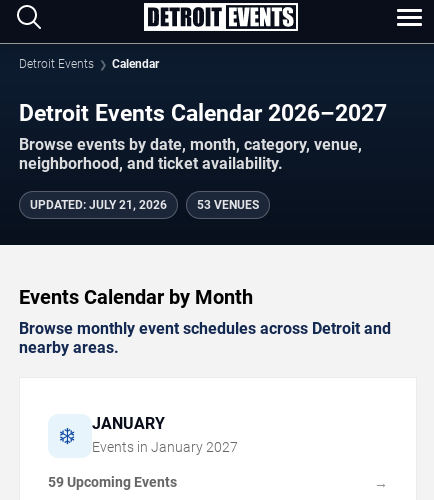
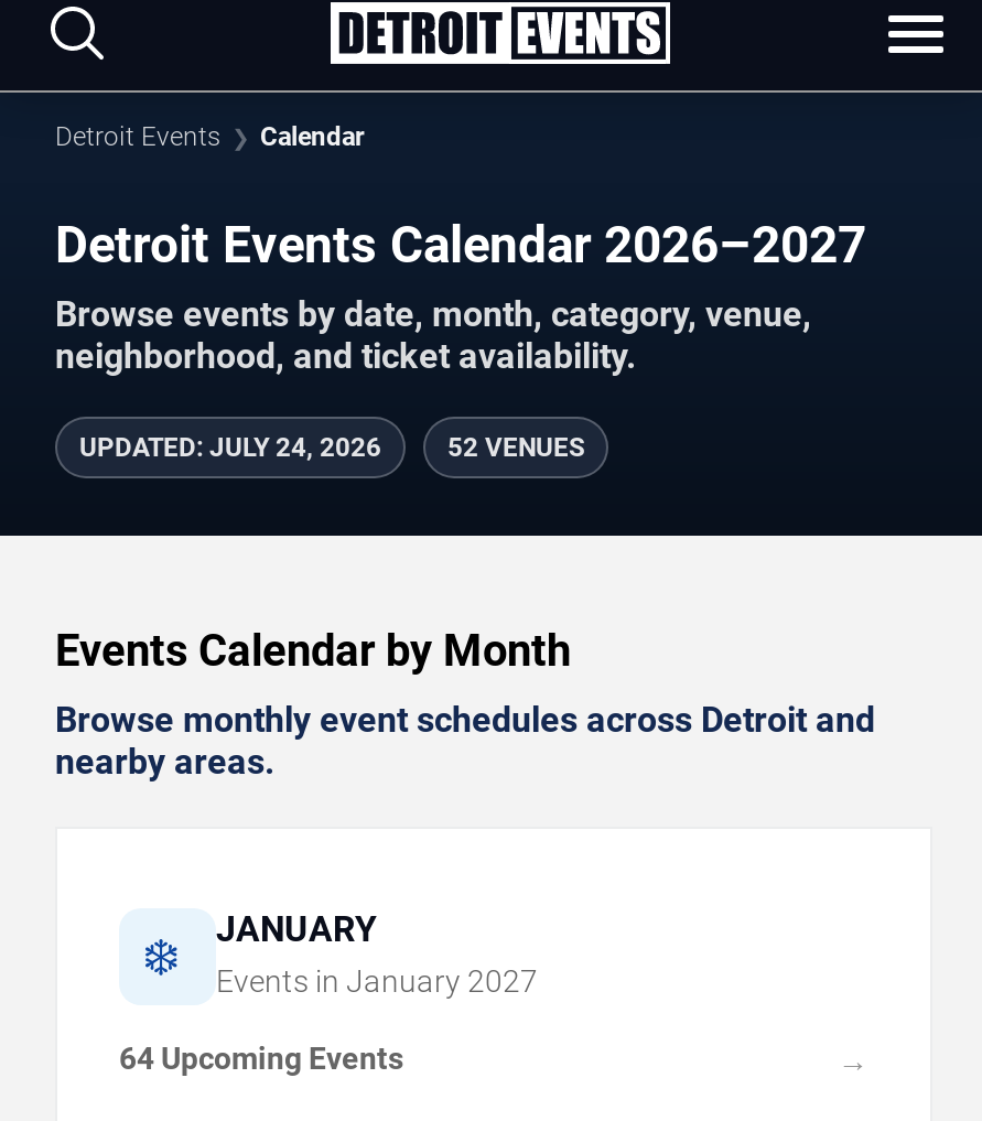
[30,198,167,212] UPDATED: JULY 21, 2026 -> [79,433,381,464] UPDATED: JULY 24, 2026
[197,198,259,212] 53 VENUES -> [447,433,584,464] 52 VENUES
[48,474,177,490] 59 Upcoming Events -> [119,1041,403,1077] 64 Upcoming Events

